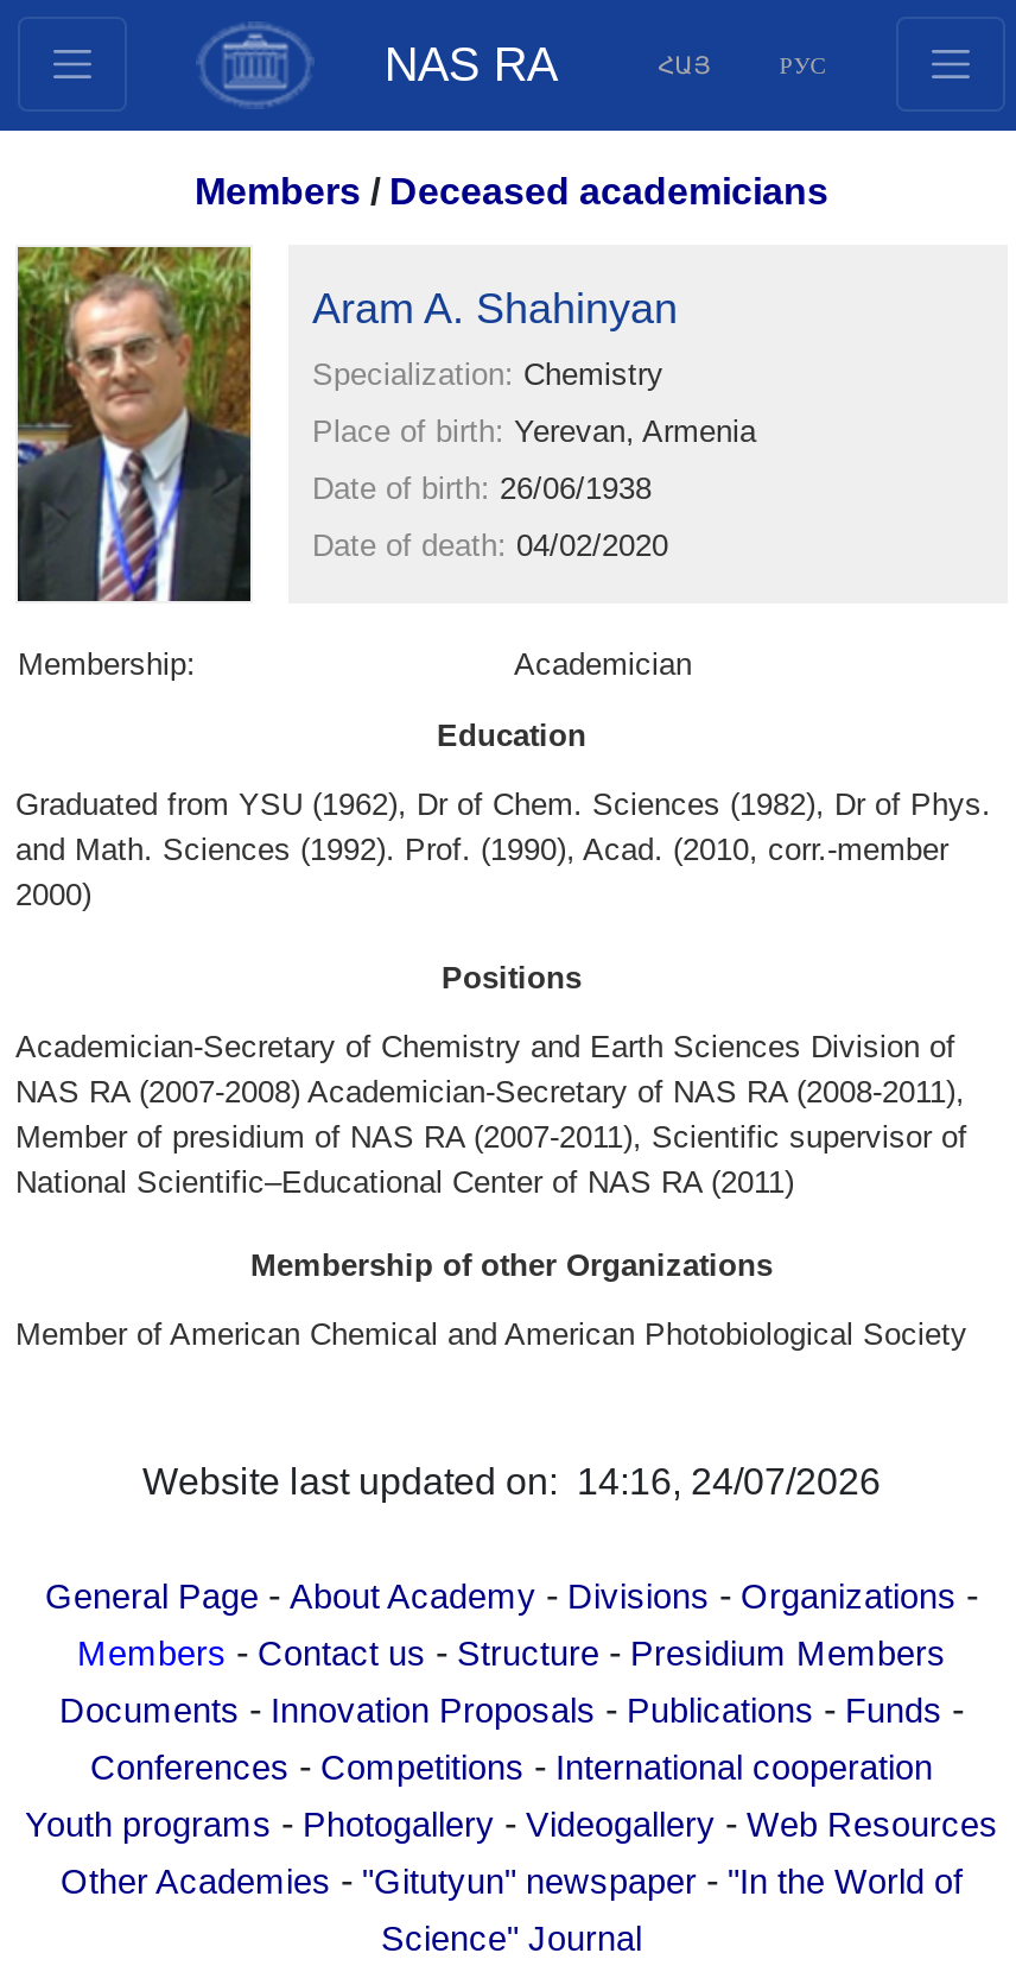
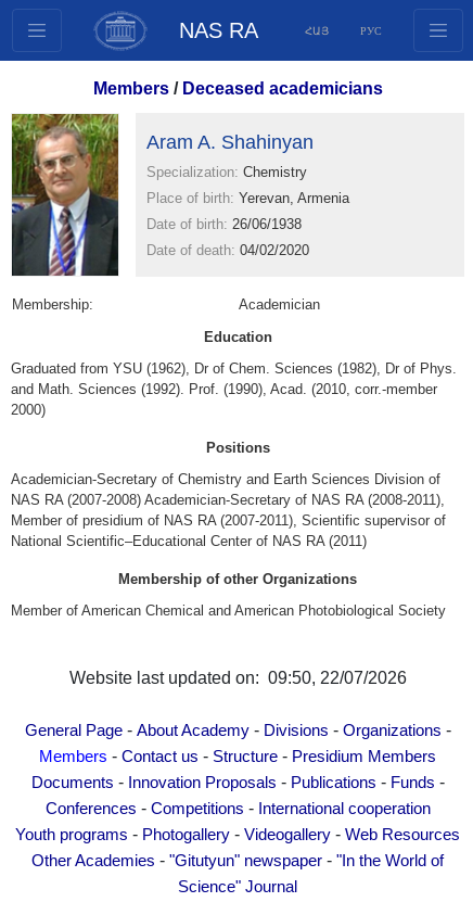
[142,1461,881,1502] Website last updated on: 14:16, 24/07/2026 -> [69,669,406,687] Website last updated on: 09:50, 22/07/2026

